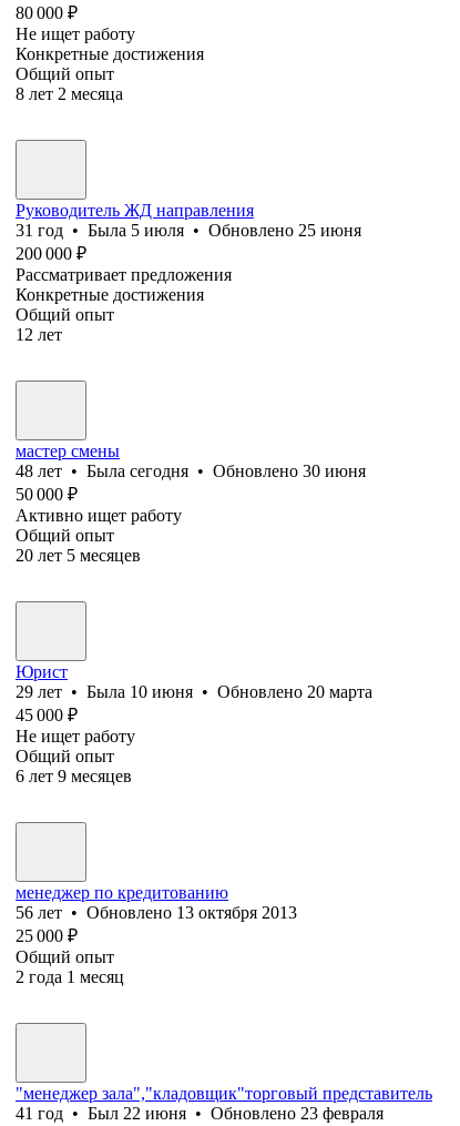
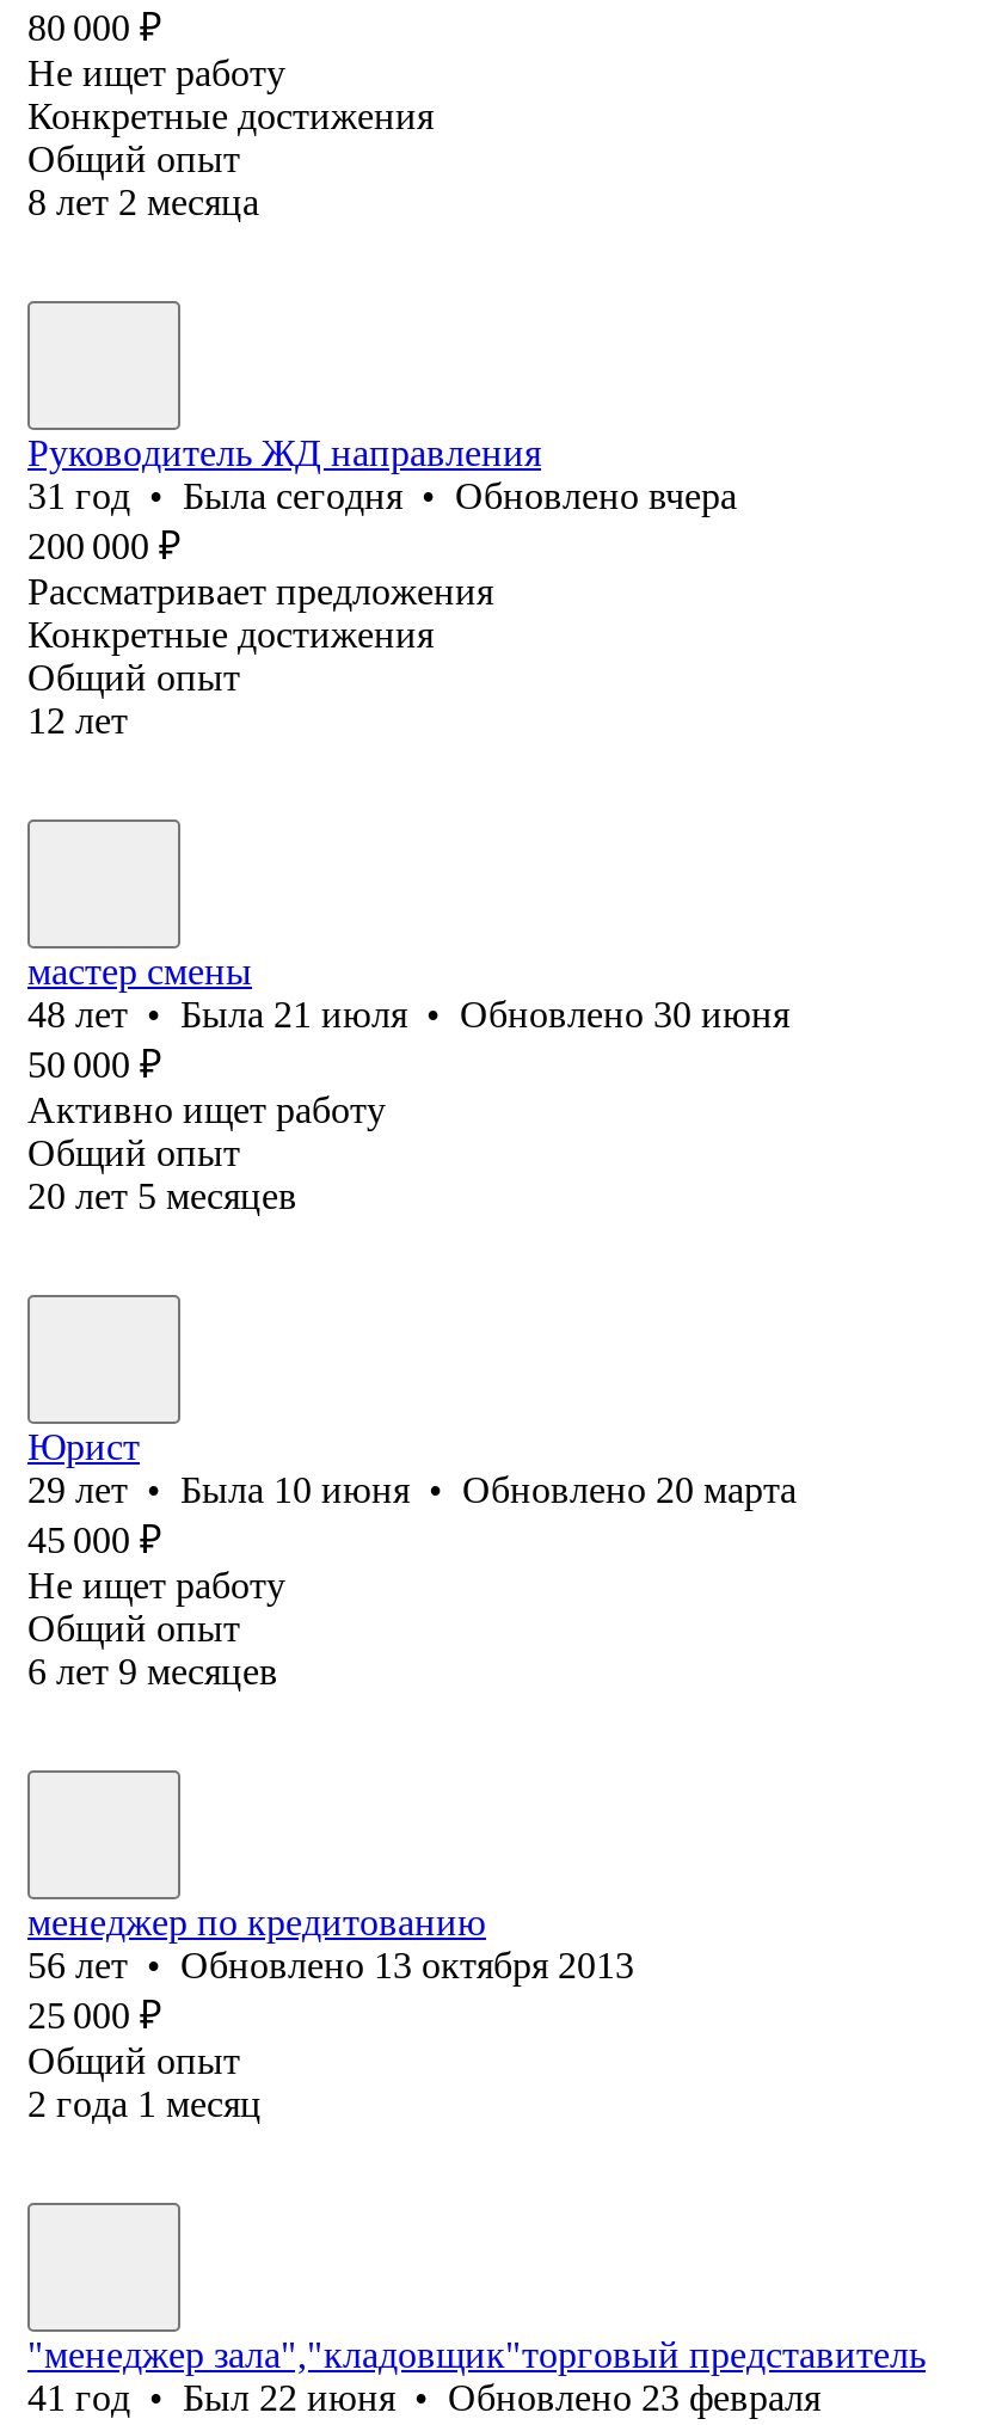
[16,221,361,240] 31 год • Была 5 июля • Обновлено 25 июня -> [27,475,737,516] 31 год • Была сегодня • Обновлено вчера
[16,461,366,480] 48 лет • Была сегодня • Обновлено 30 июня -> [27,994,789,1034] 48 лет • Была 21 июля • Обновлено 30 июня

